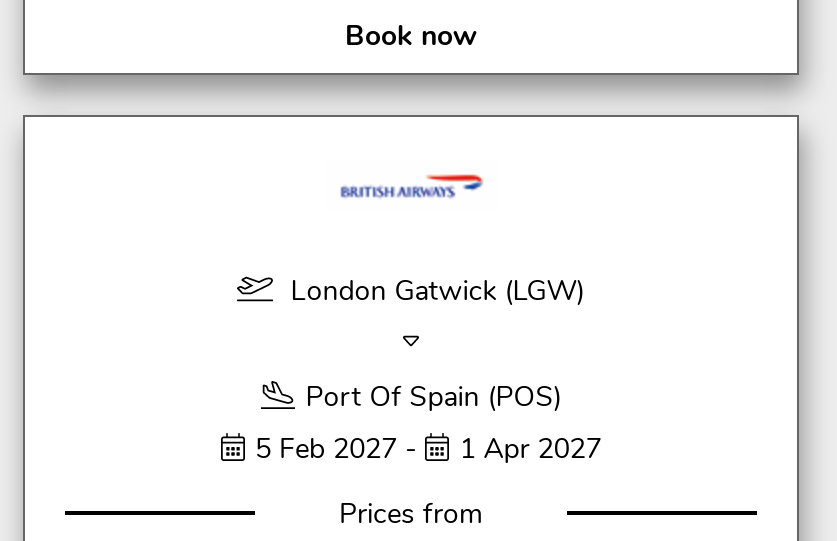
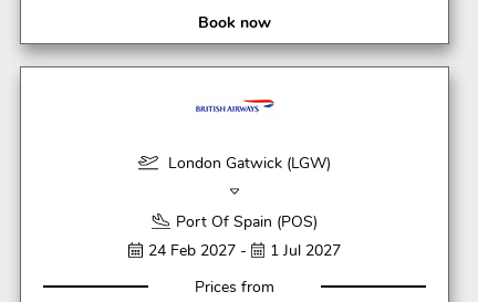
[255,435,601,465] 5 Feb 2027 - | 1 Apr 2027 -> [148,243,341,260] 24 Feb 2027 - | 1 Jul 2027

